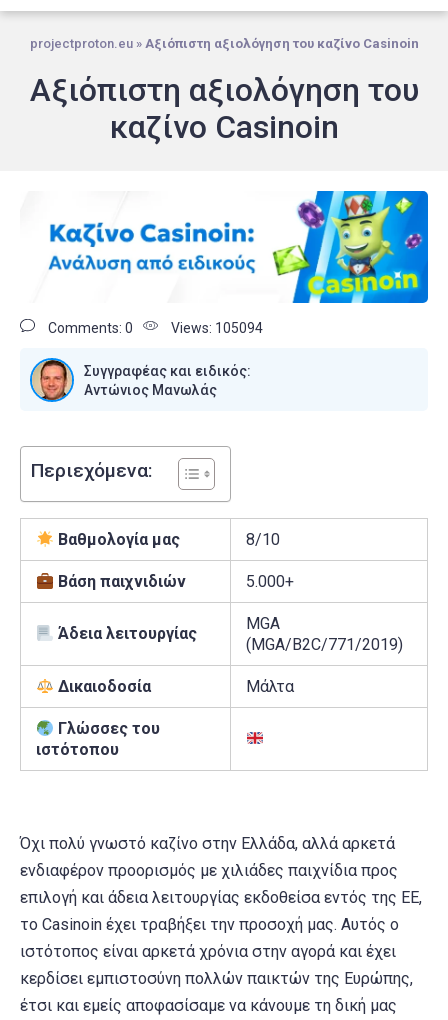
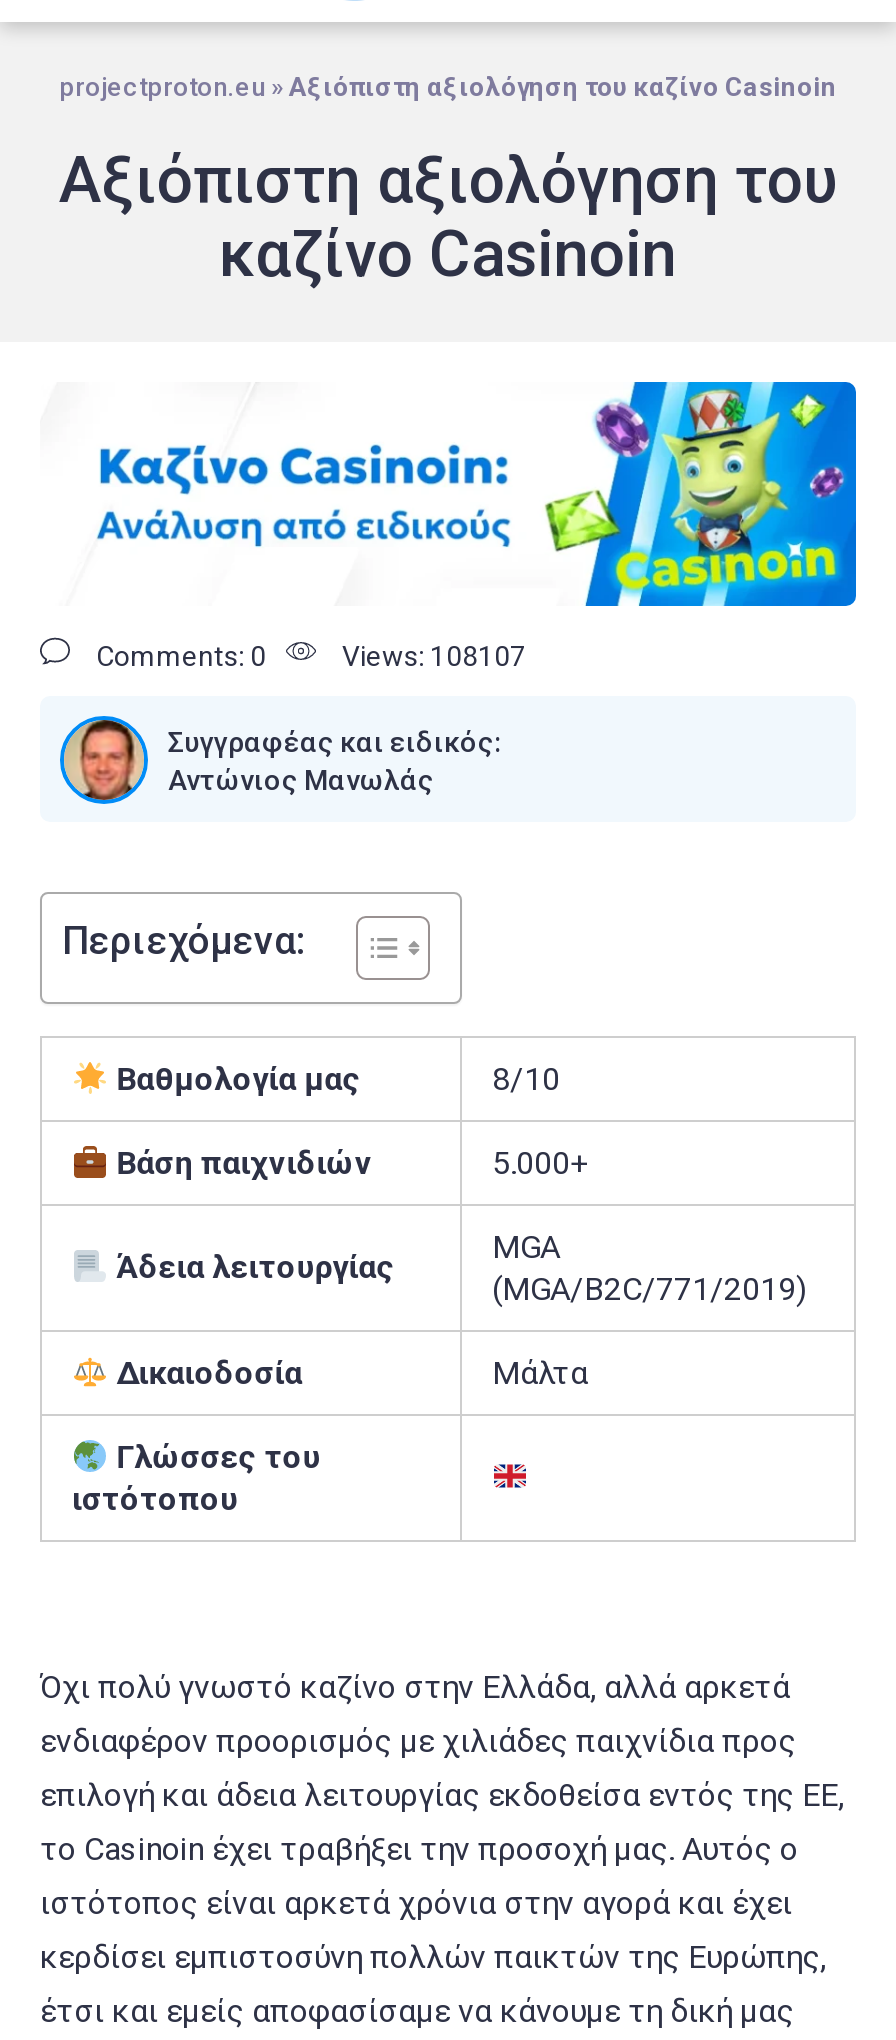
[168,320,263,336] Views: 105094 -> [336,640,526,672] Views: 108107

